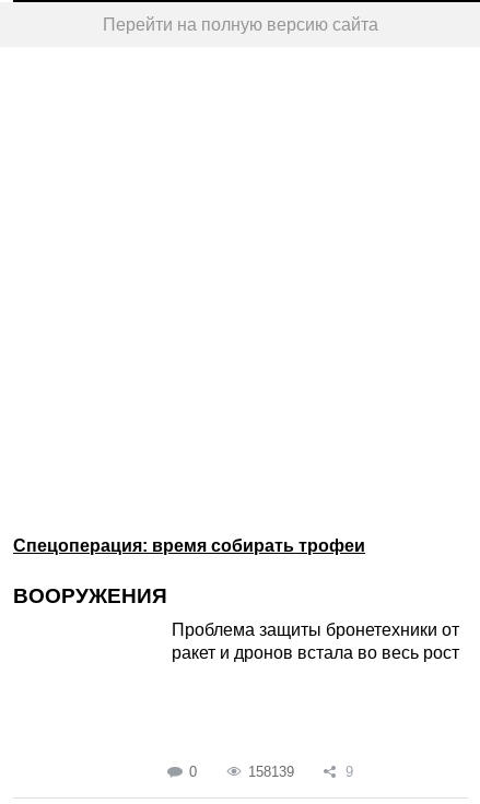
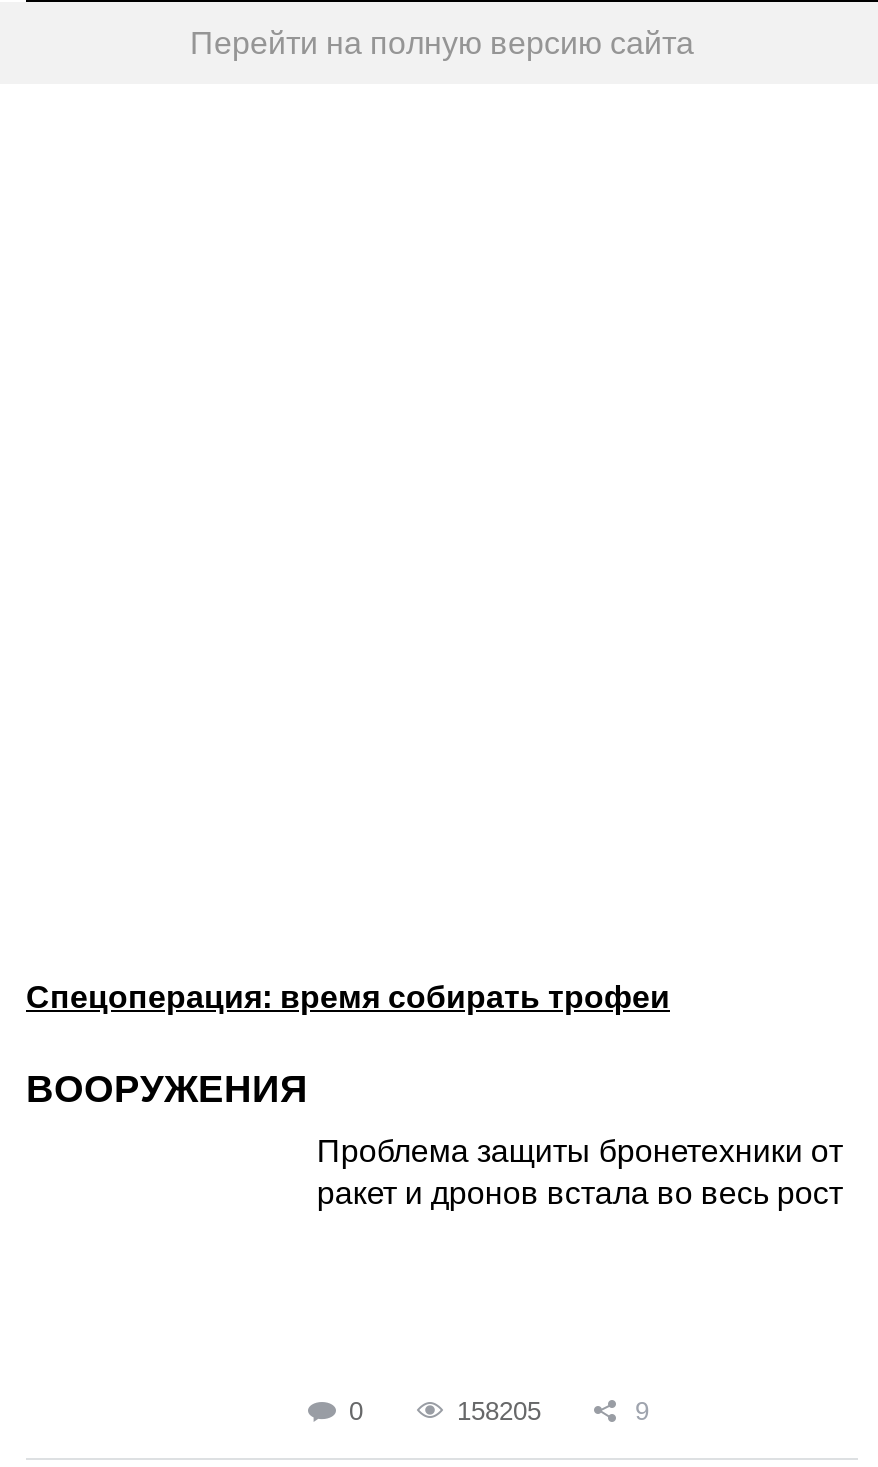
[249,764,295,780] 158139 -> [457,1396,541,1426] 158205

